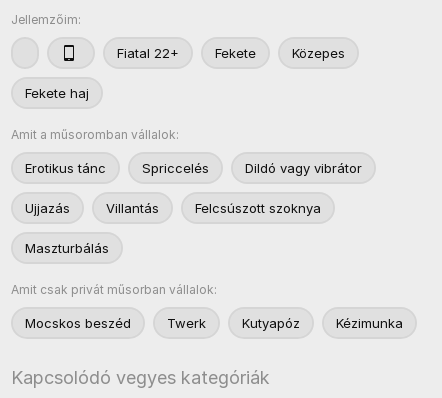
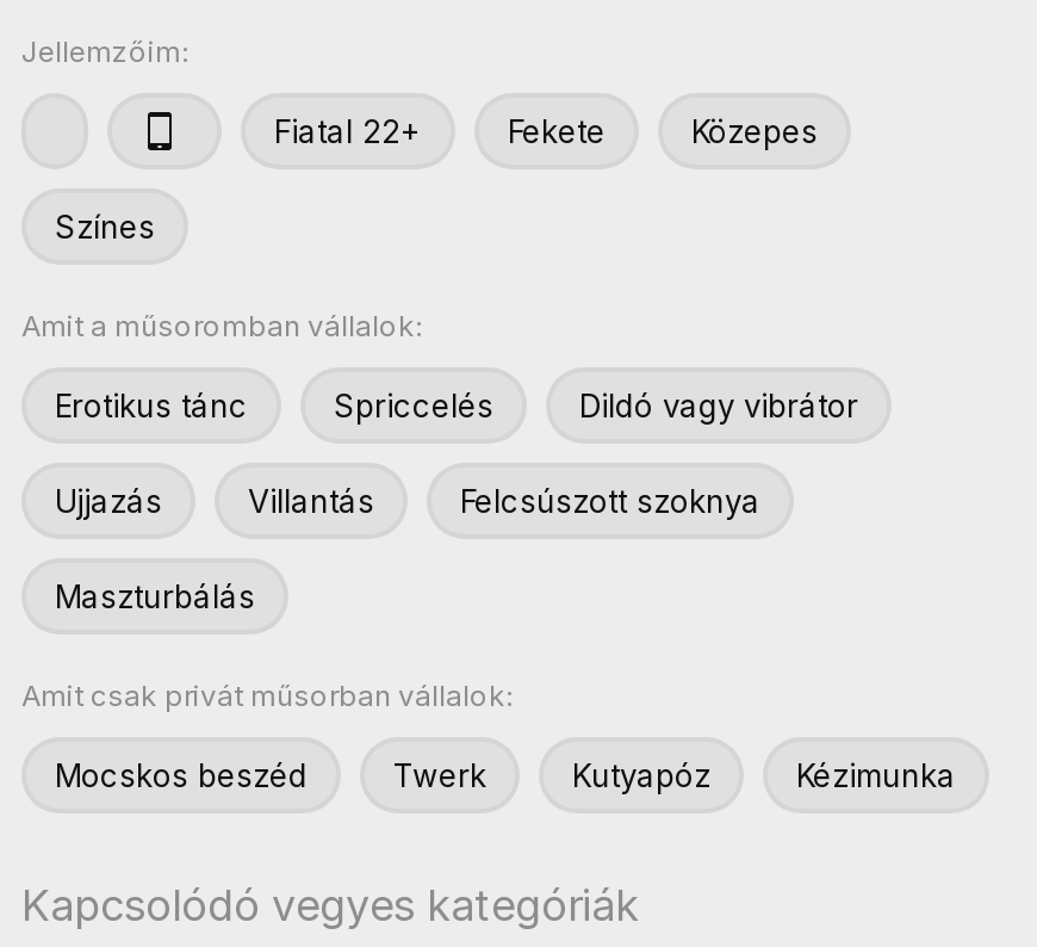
[25,84,89,100] Fekete haj -> [55,206,155,245] Színes

